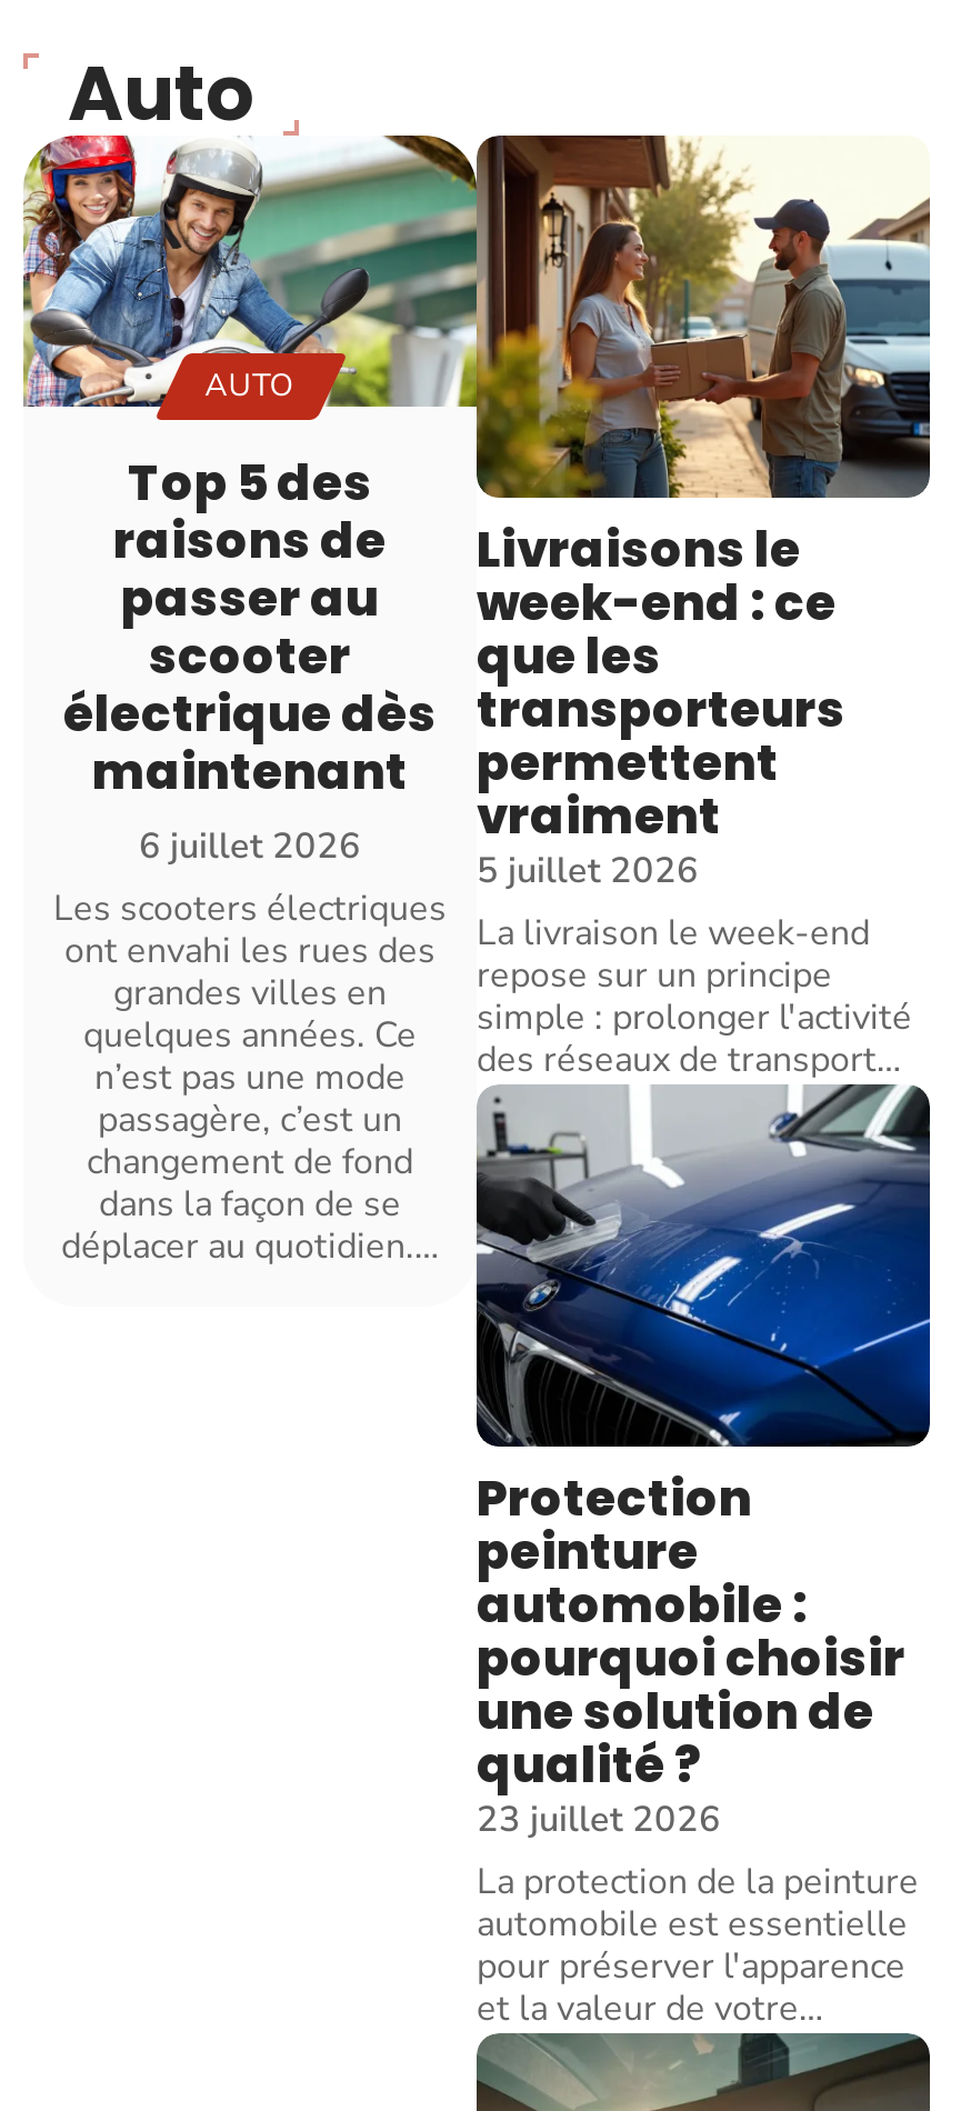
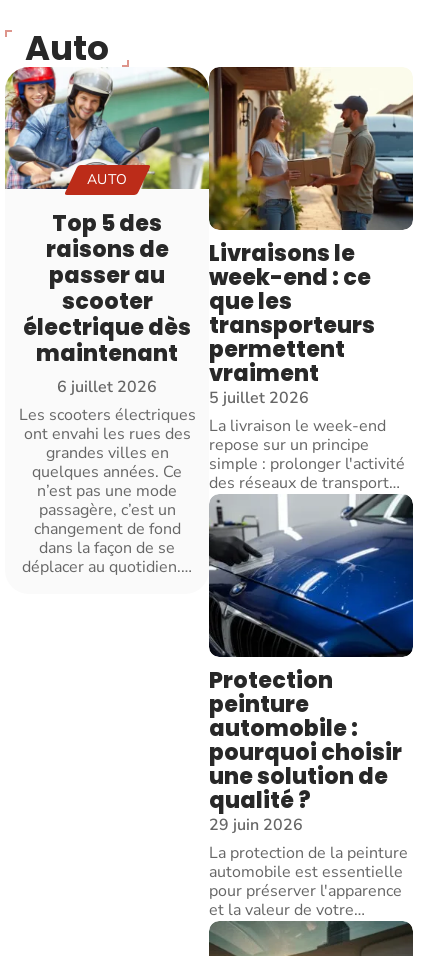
[477,1796,721,1845] 23 juillet 2026 -> [209,814,303,836] 29 juin 2026

